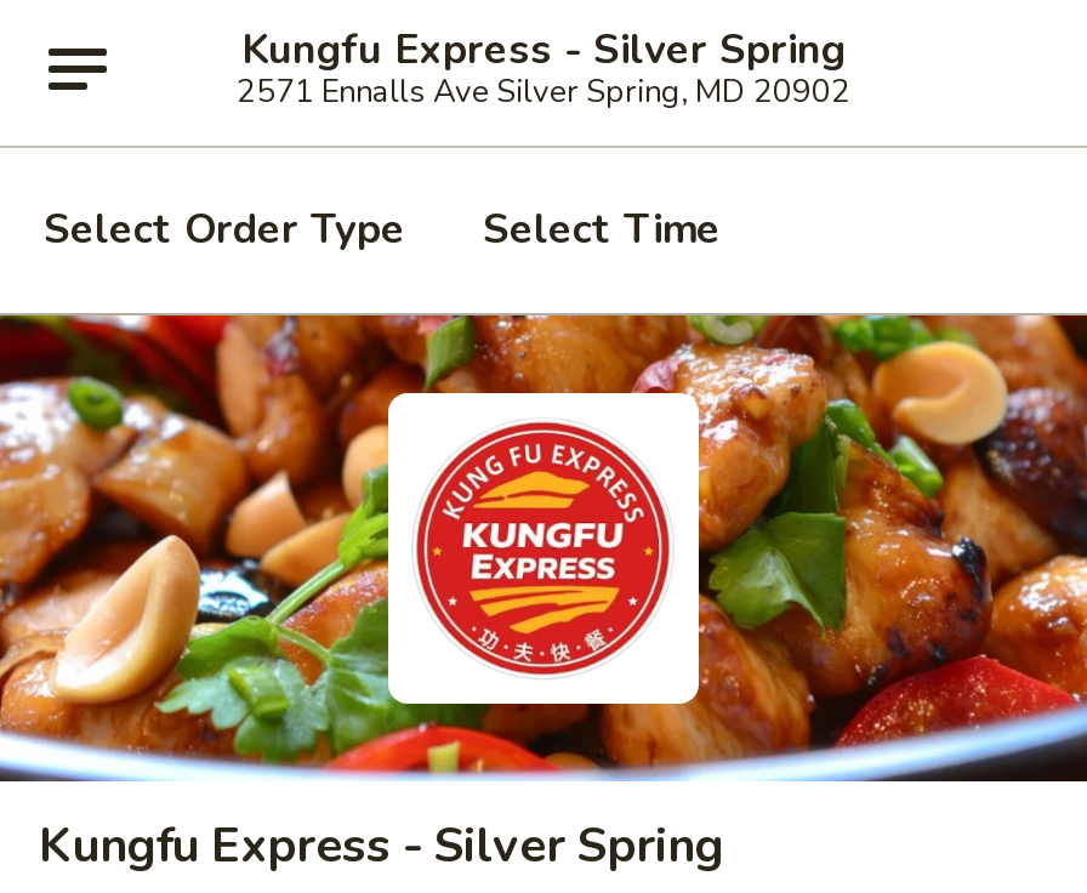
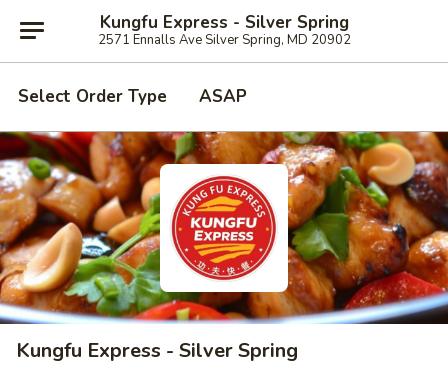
[483,201,721,257] Select Time -> [199,85,247,108] ASAP

